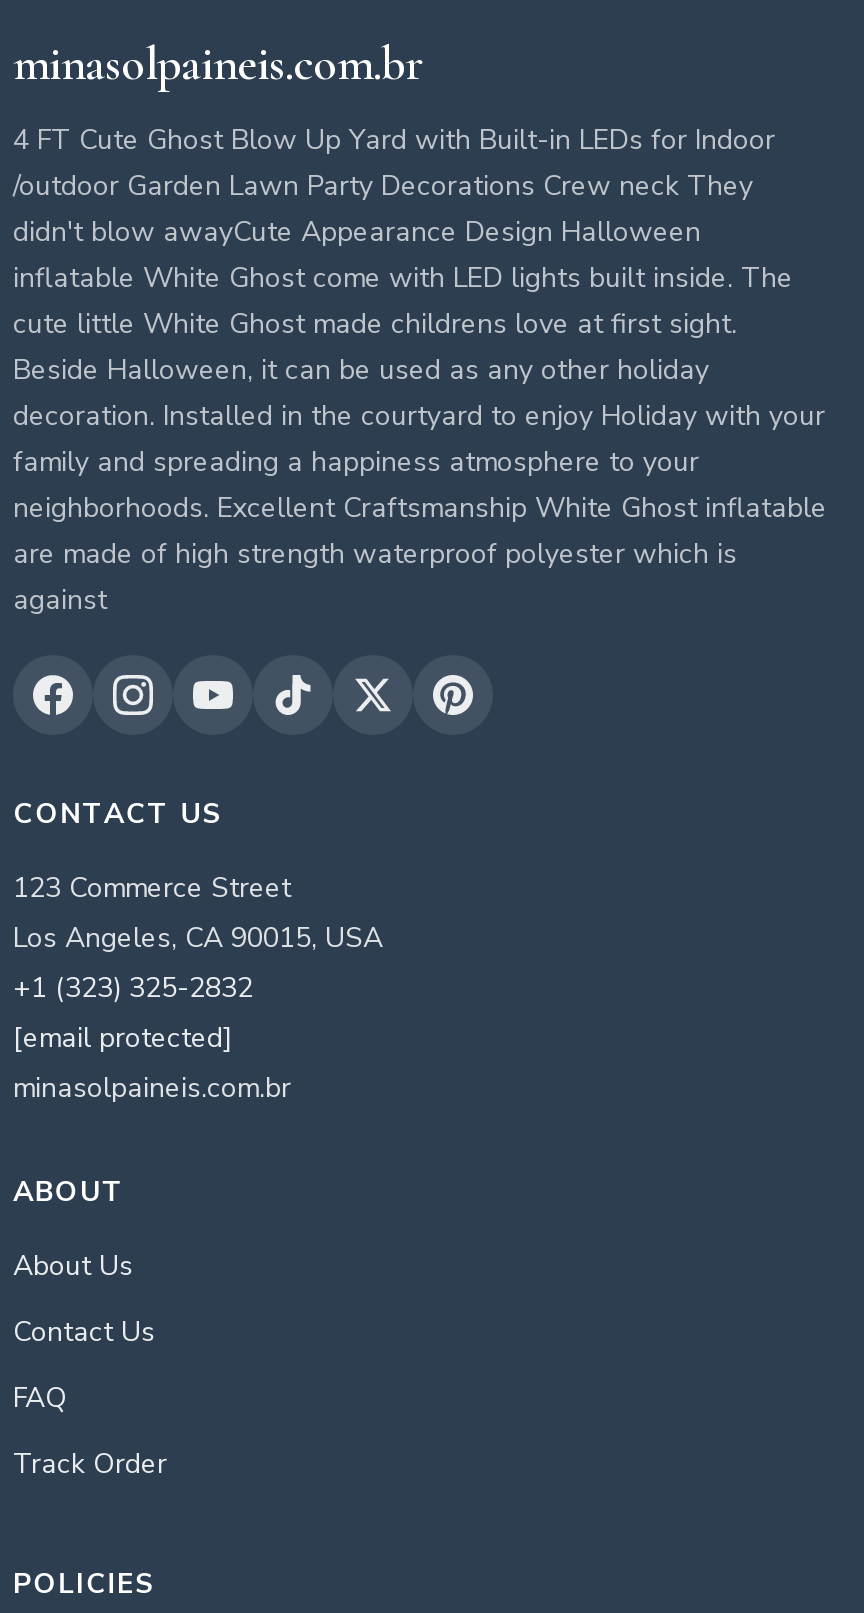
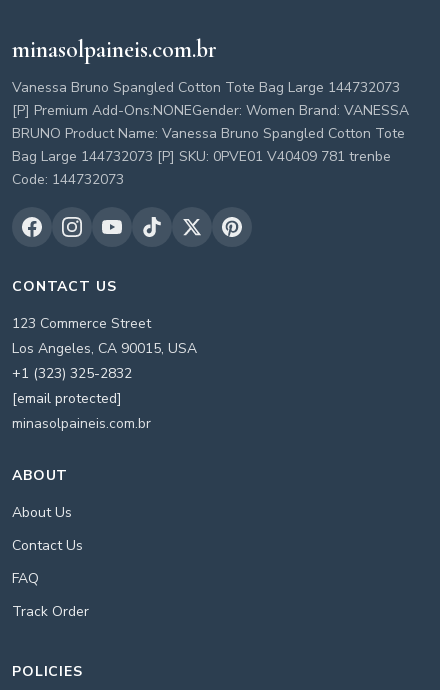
[13,120,827,618] 4 FT Cute Ghost Blow Up Yard with Built-in LEDs for Indoor | /outdoor Garden Lawn Party Decorations Crew neck They | didn't blow awayCute Appearance Design Halloween | inflatable White Ghost come with LED lights built inside. The | cute little White Ghost made childrens love at first sight. | Beside Halloween, it can be used as any other holiday | decoration. Installed in the courtyard to enjoy Holiday with your | family and spreading a happiness atmosphere to your | neighborhoods. Excellent Craftsmanship White Ghost inflatable | are made of high strength waterproof polyester which is | against -> [12,77,409,188] Vanessa Bruno Spangled Cotton Tote Bag Large 144732073 | [P] Premium Add-Ons:NONEGender: Women Brand: VANESSA | BRUNO Product Name: Vanessa Bruno Spangled Cotton Tote | Bag Large 144732073 [P] SKU: 0PVE01 V40409 781 trenbe | Code: 144732073

